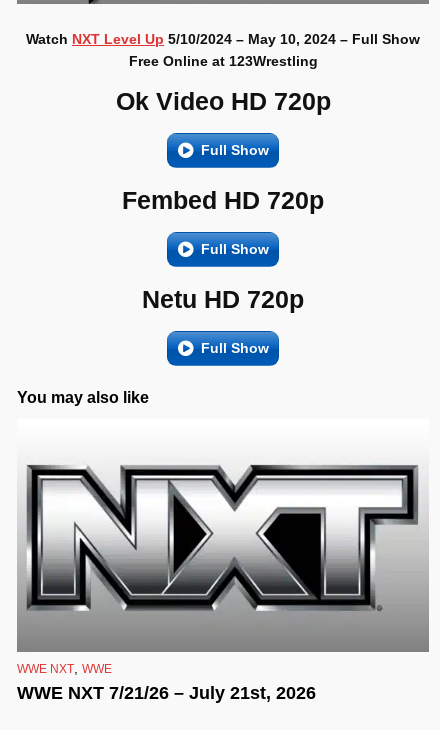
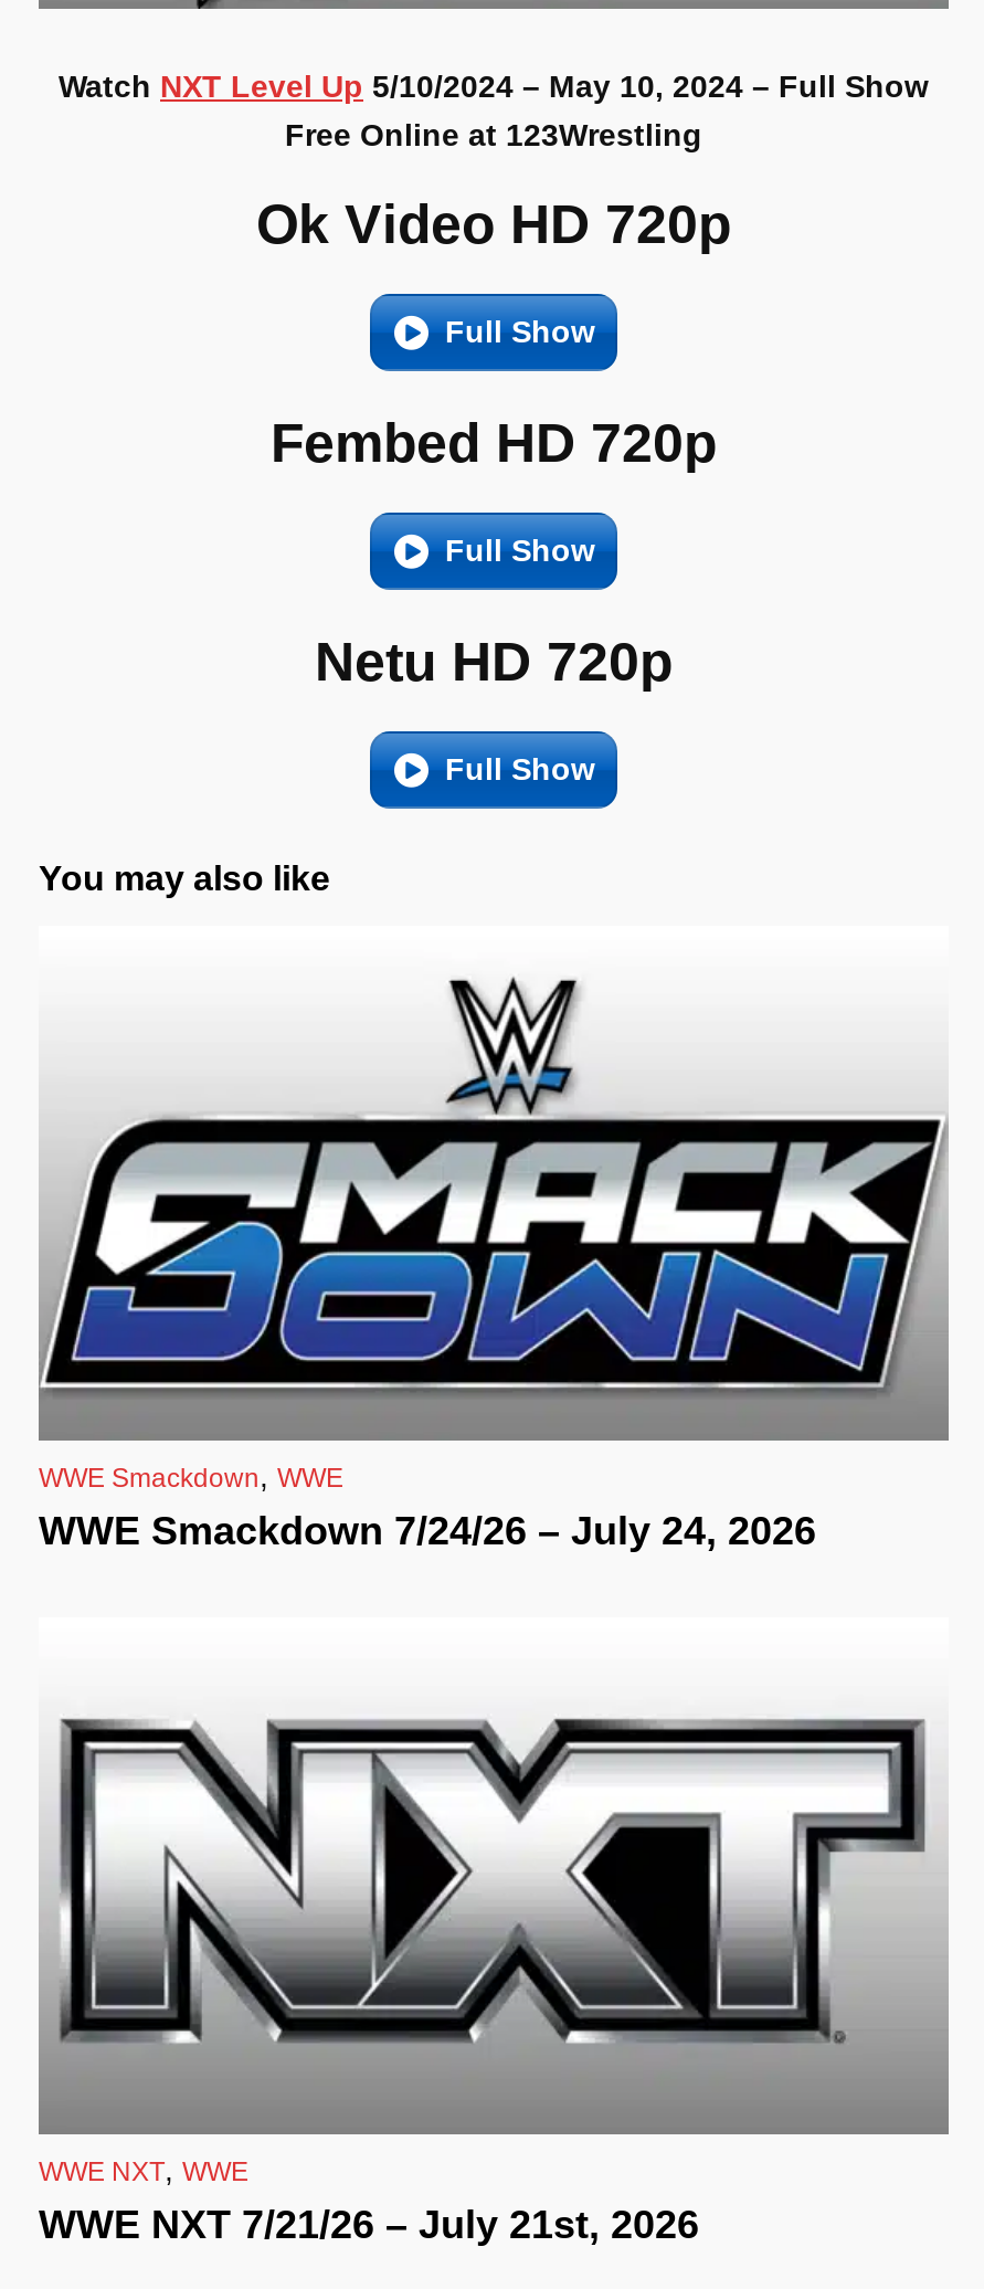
none -> [39,977,946,1554] [image] | WWE Smackdown, WWE | WWE Smackdown 7/24/26 – July 24, 2026

